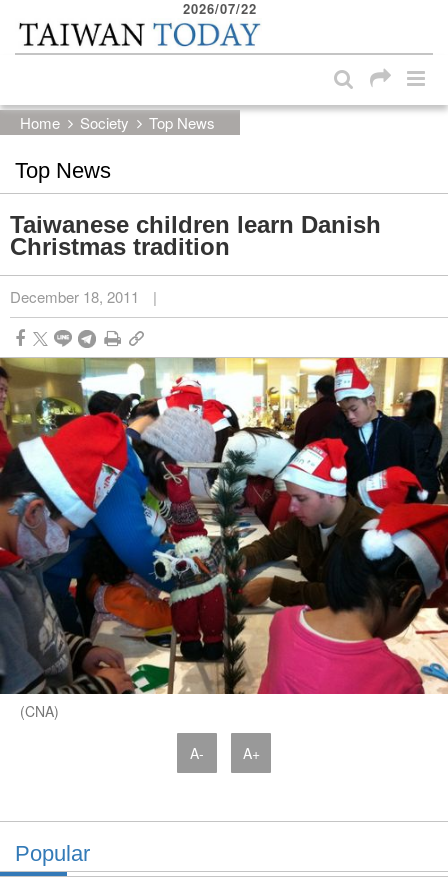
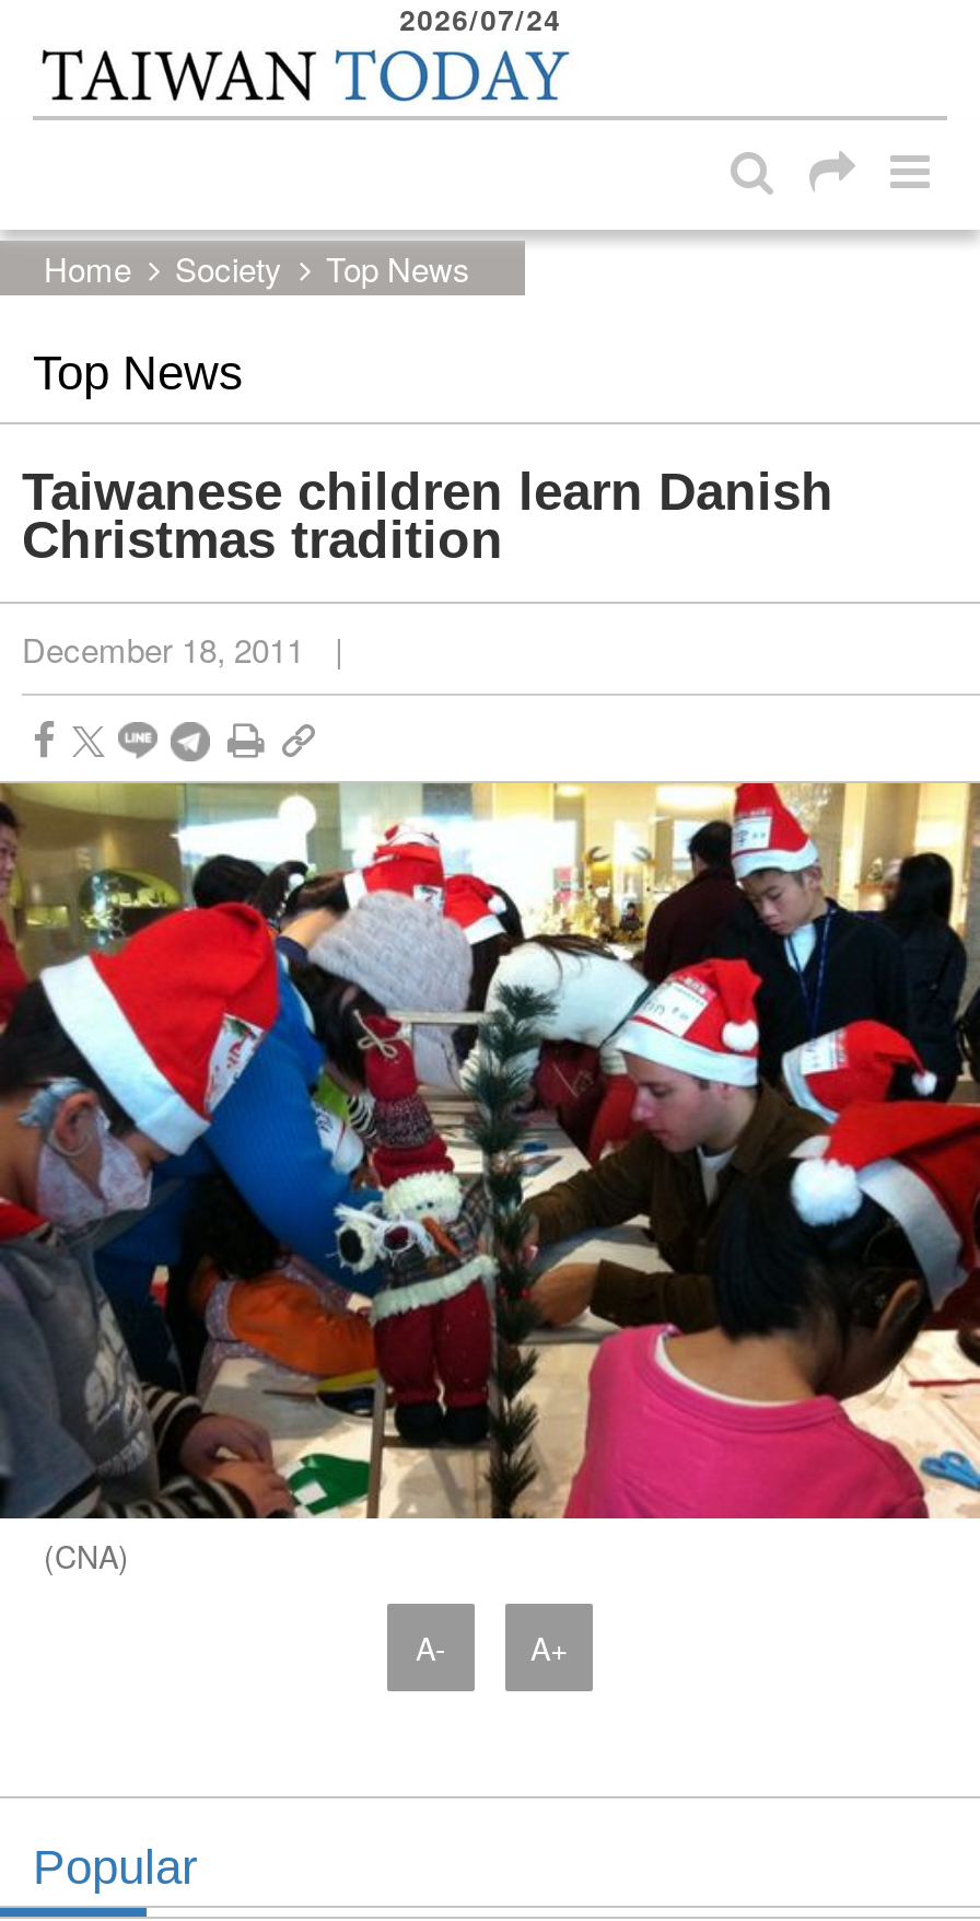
[183,0,257,18] 2026/07/22 -> [399,0,561,39] 2026/07/24

